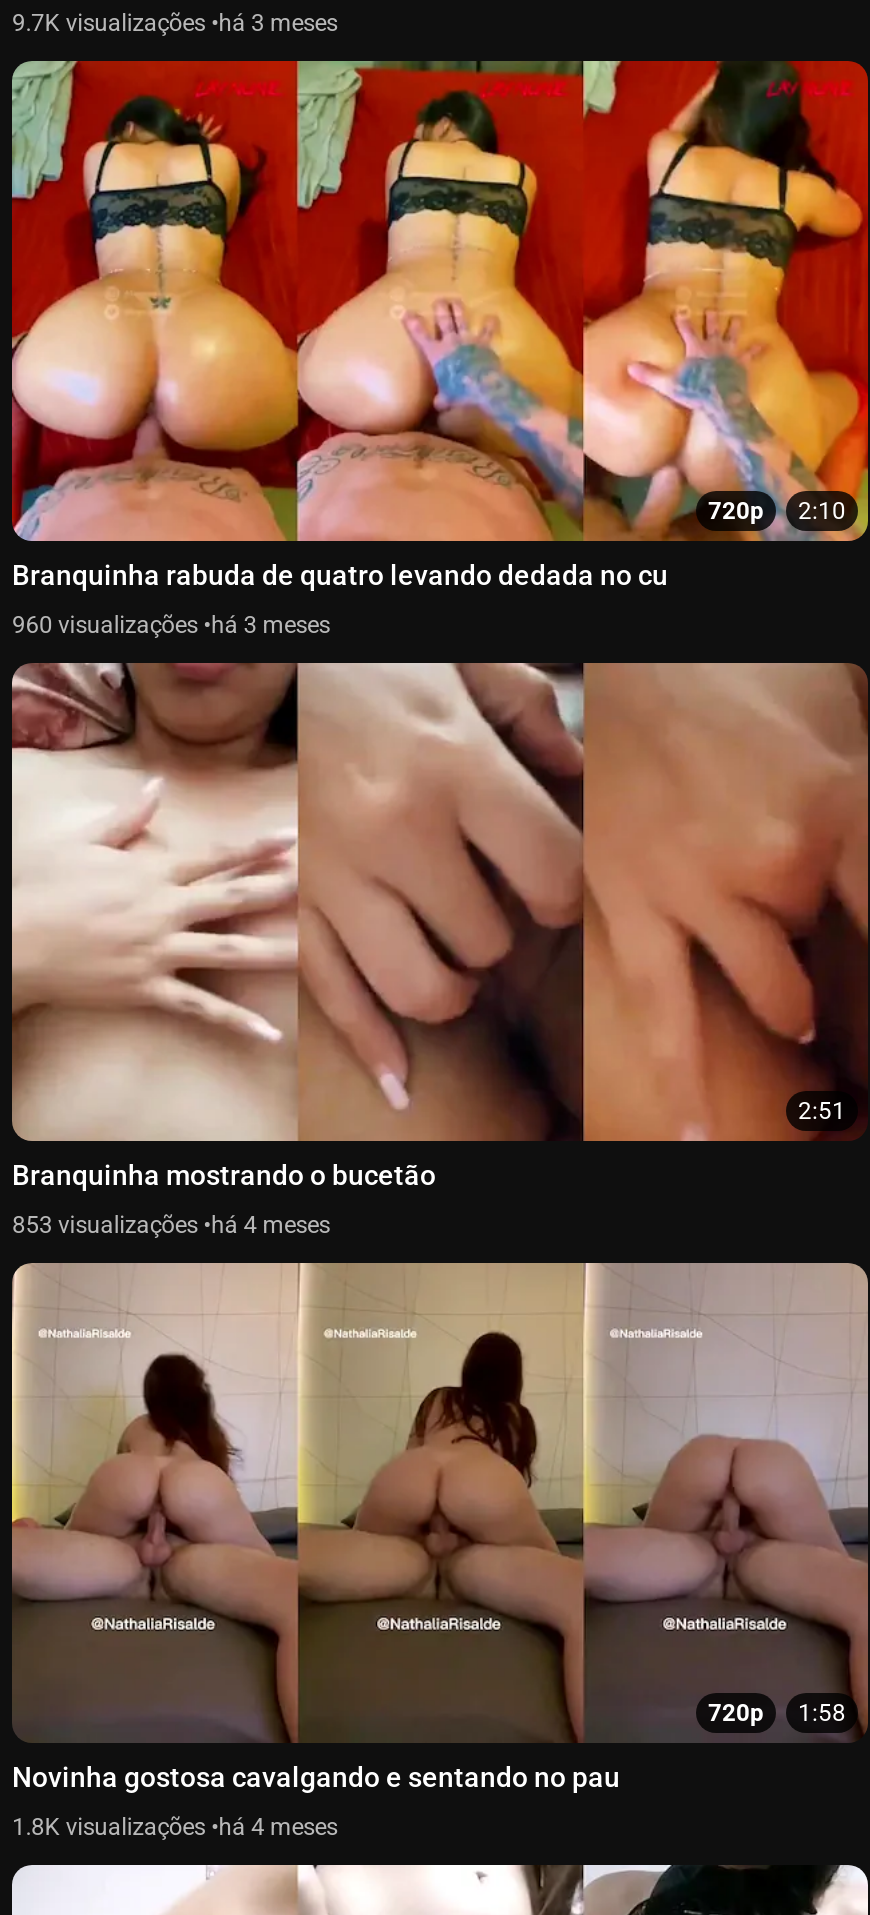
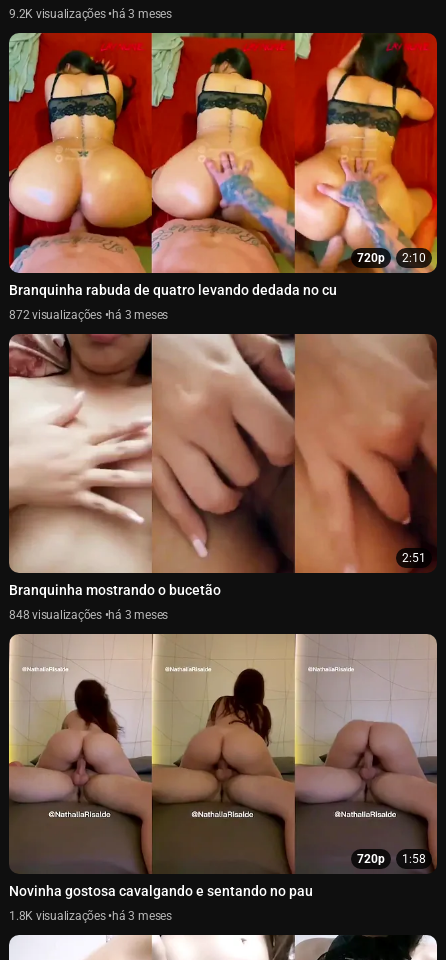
[12,9,66,37] 9.7K -> [9,7,36,21] 9.2K
[12,610,58,638] 960 -> [9,308,32,322] 872
[12,1212,58,1240] 853 -> [9,608,32,622] 848
[211,1212,330,1240] há 4 meses -> [108,608,168,622] há 3 meses
[218,1813,338,1841] há 4 meses -> [112,909,172,923] há 3 meses

